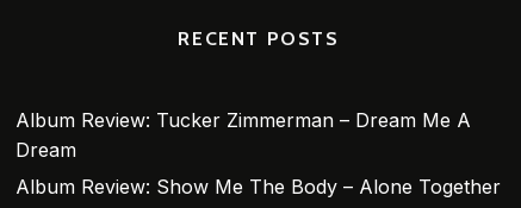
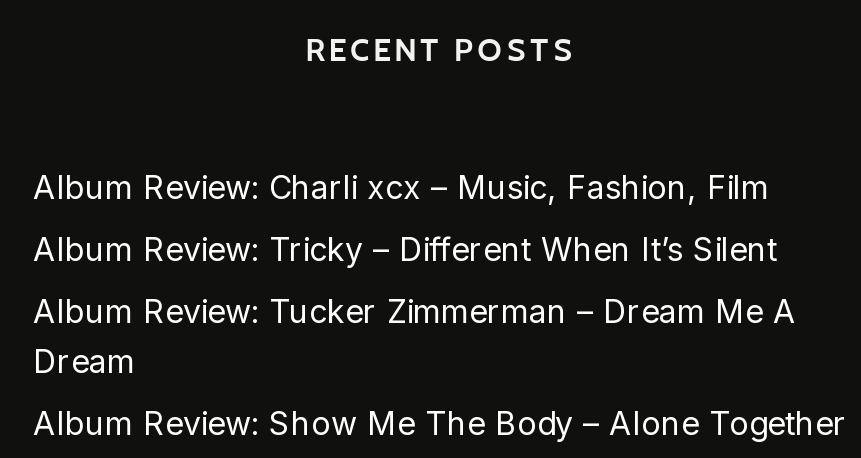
none -> [33,167,777,269] Album Review: Charli xcx – Music, Fashion, Film | Album Review: Tricky – Different When It’s Silent

